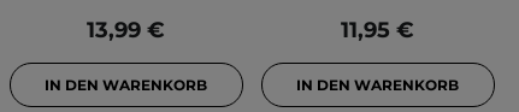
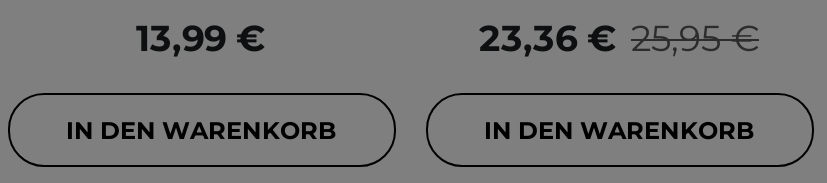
[341,17,414,44] 11,95 € -> [479,18,759,62] 25,95 € | 23,36 €

